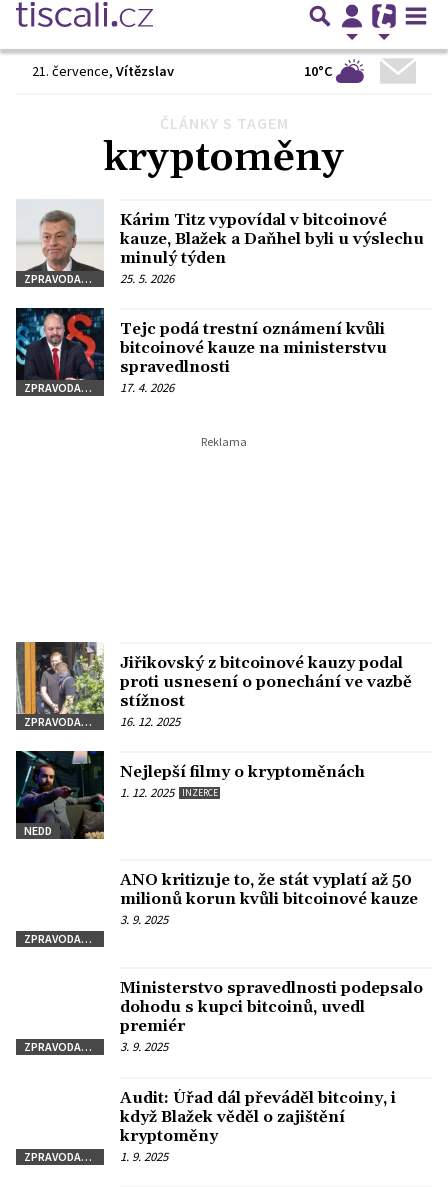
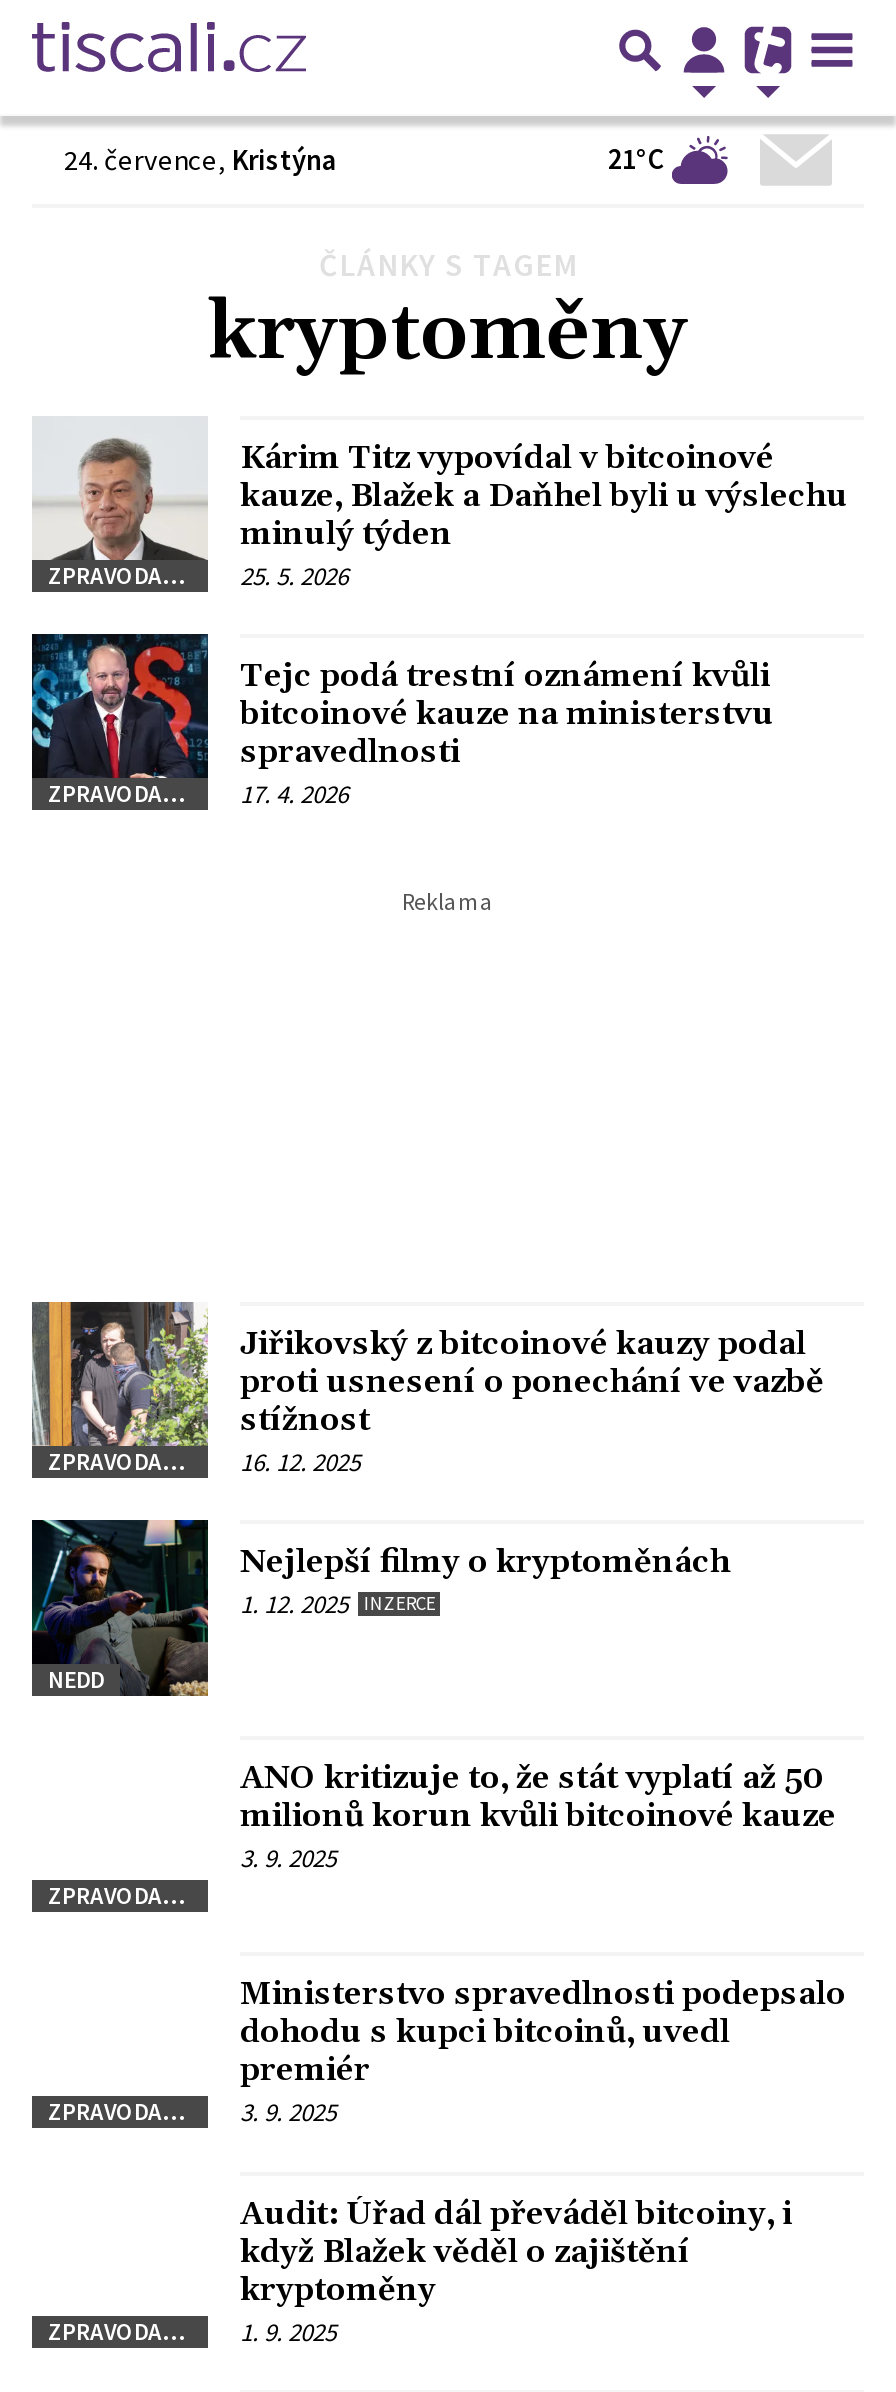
[32,61,336,80] 21. července, Vítězslav | 10°C -> [64,141,672,178] 24. července, Kristýna | 21°C

